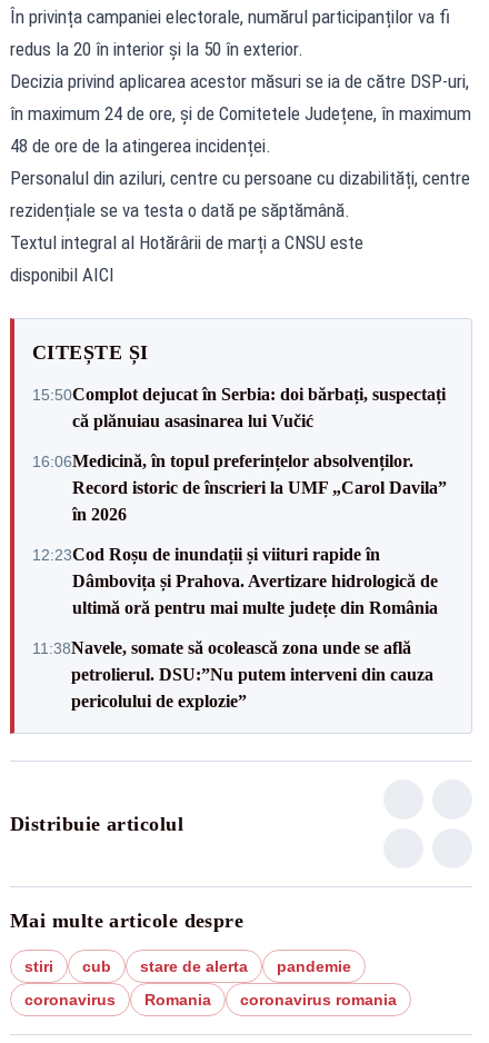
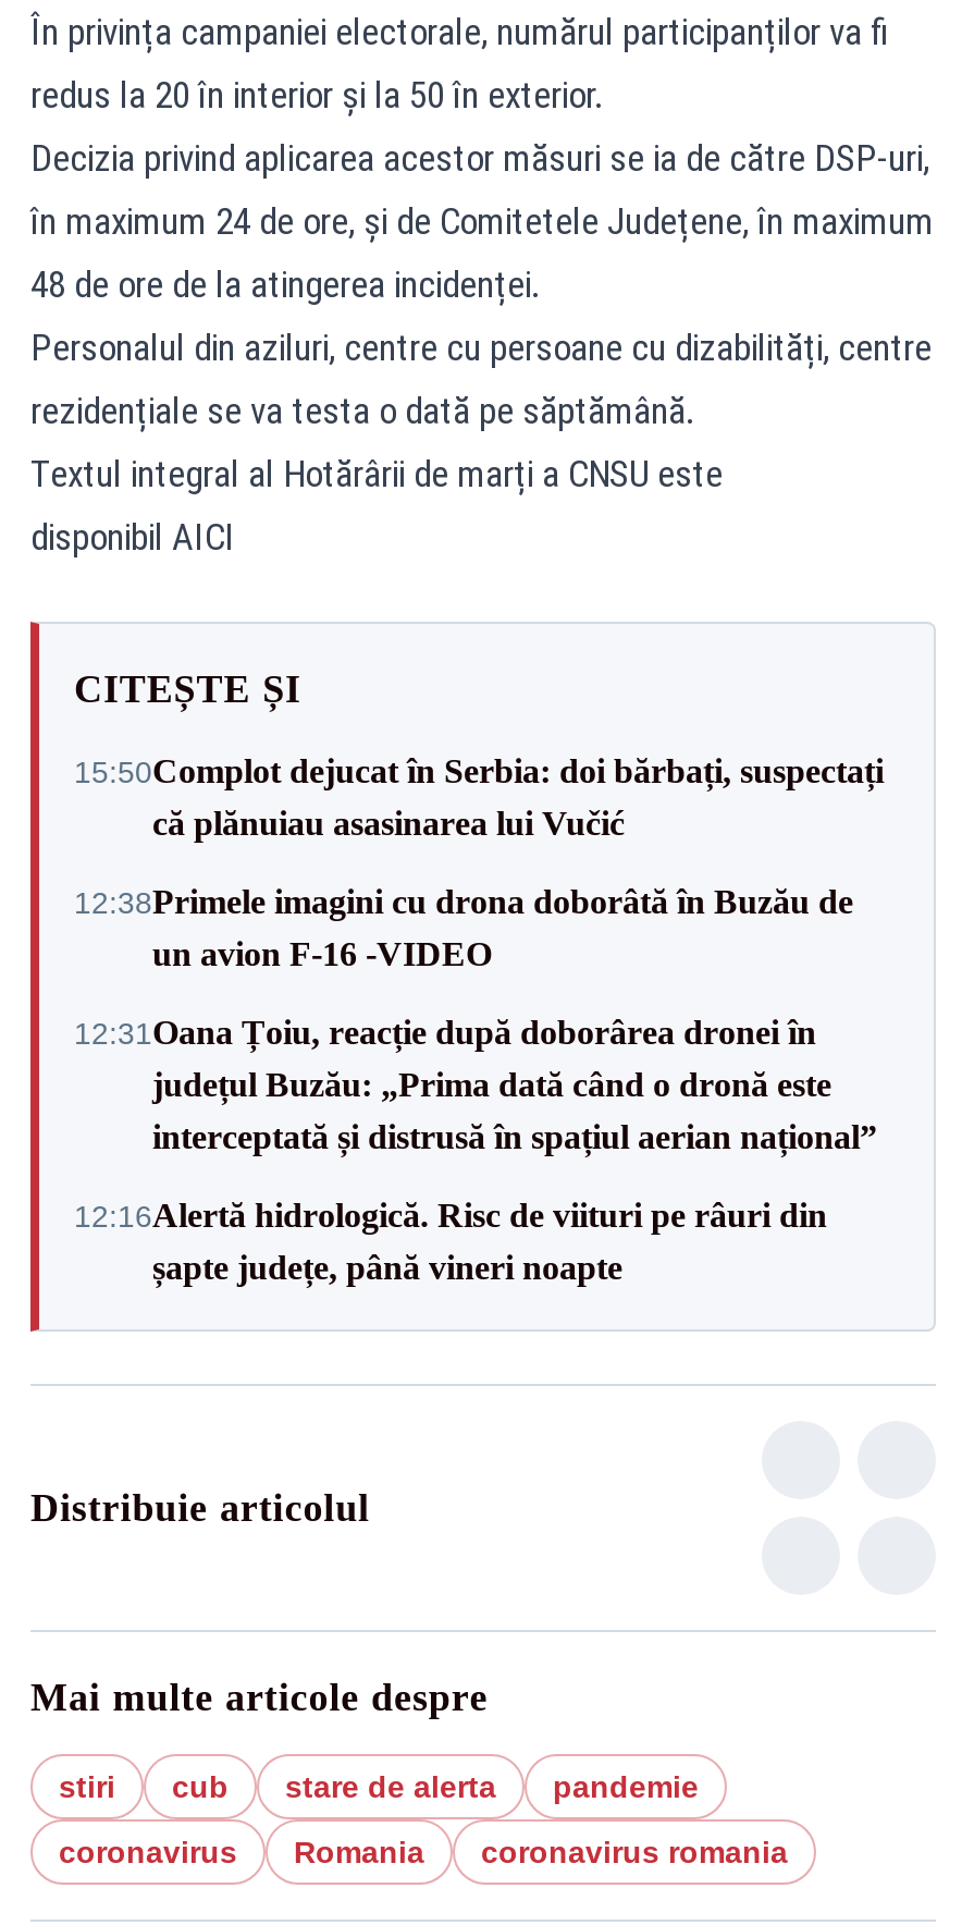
[32,451,447,523] 16:06Medicină, în topul preferințelor absolvenților. | Record istoric de înscrieri la UMF „Carol Davila” | în 2026 -> [74,883,853,972] 12:38Primele imagini cu drona doborâtă în Buzău de | un avion F-16 -VIDEO
[32,544,438,617] 12:23Cod Roșu de inundații și viituri rapide în | Dâmbovița și Prahova. Avertizare hidrologică de | ultimă oră pentru mai multe județe din România -> [74,1014,877,1155] 12:31Oana Țoiu, reacție după doborârea dronei în | județul Buzău: „Prima dată când o dronă este | interceptată și distrusă în spațiul aerian național”
[32,638,433,710] 11:38Navele, somate să ocolească zona unde se află | petrolierul. DSU:”Nu putem interveni din cauza | pericolului de explozie” -> [74,1197,827,1286] 12:16Alertă hidrologică. Risc de viituri pe râuri din | șapte județe, până vineri noapte

